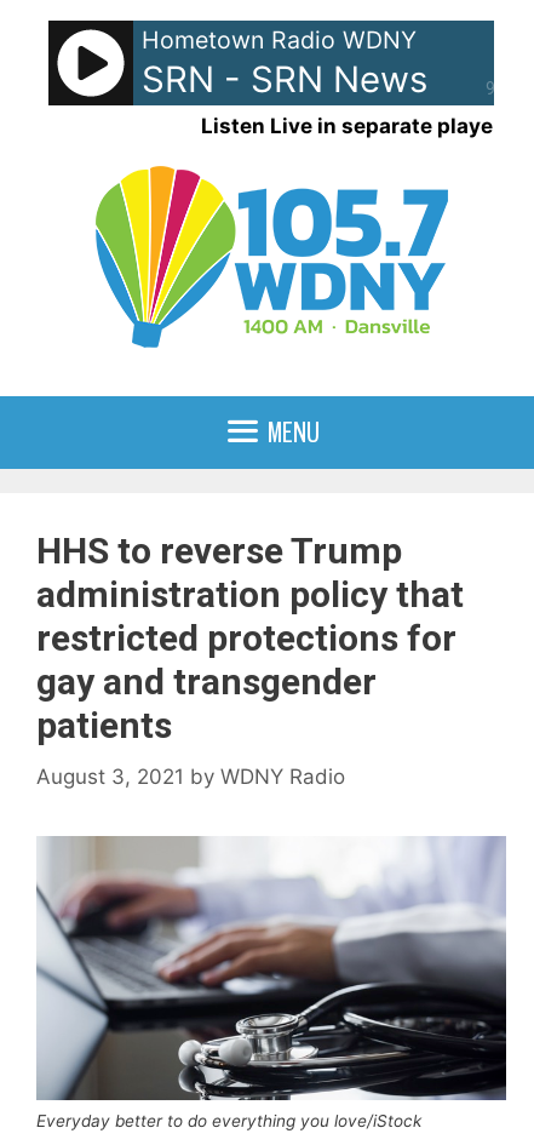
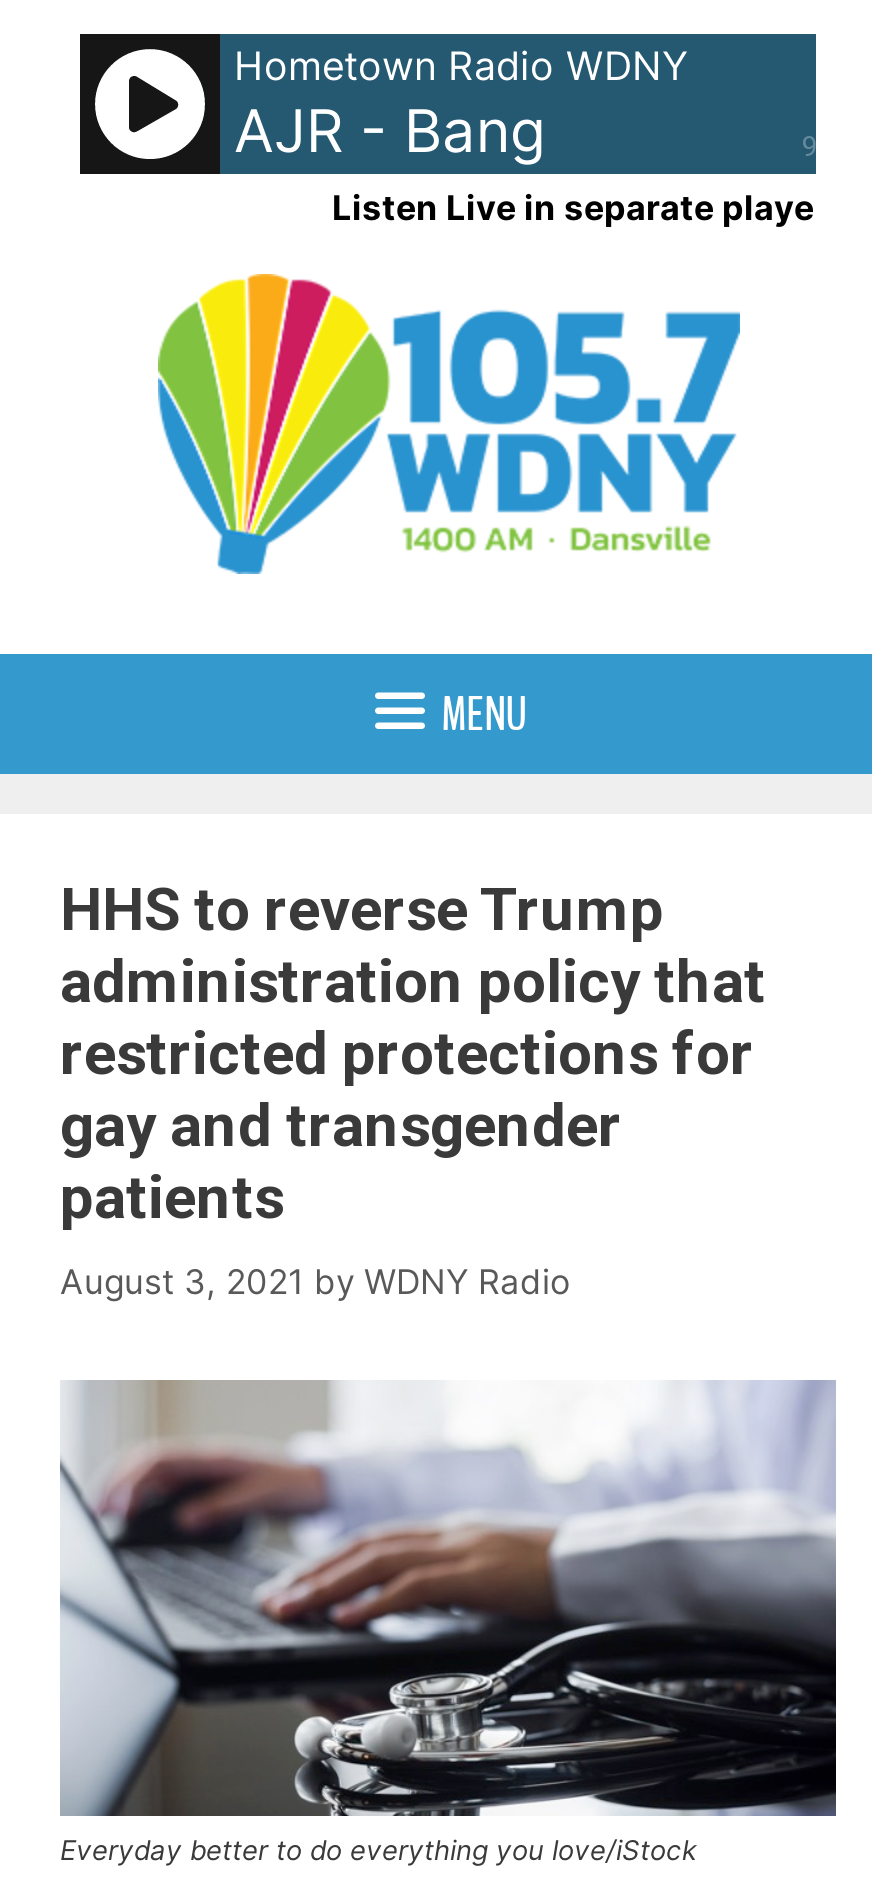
[142,58,427,100] SRN - SRN News -> [234,95,546,165] AJR - Bang

